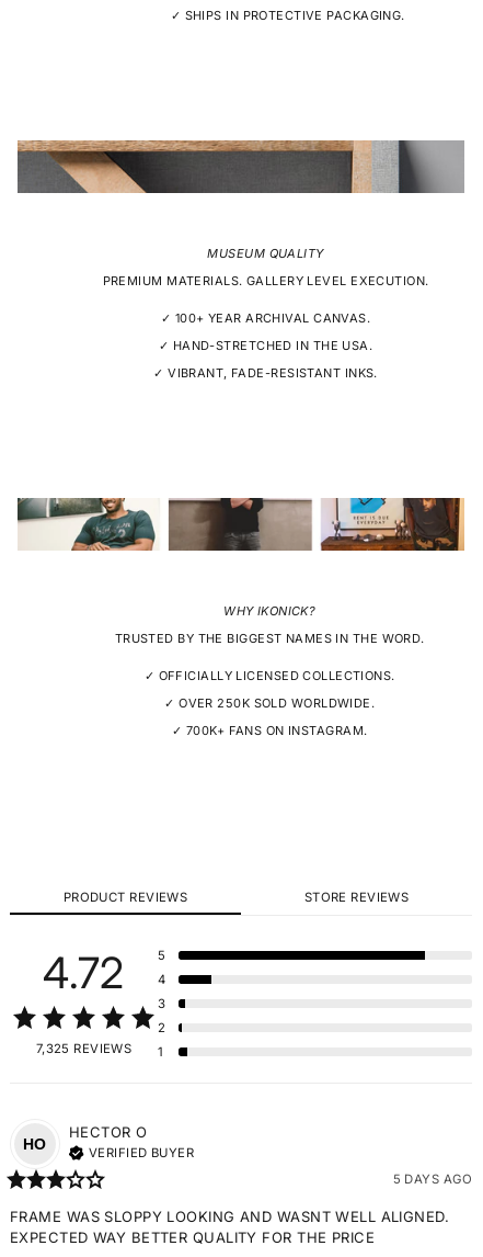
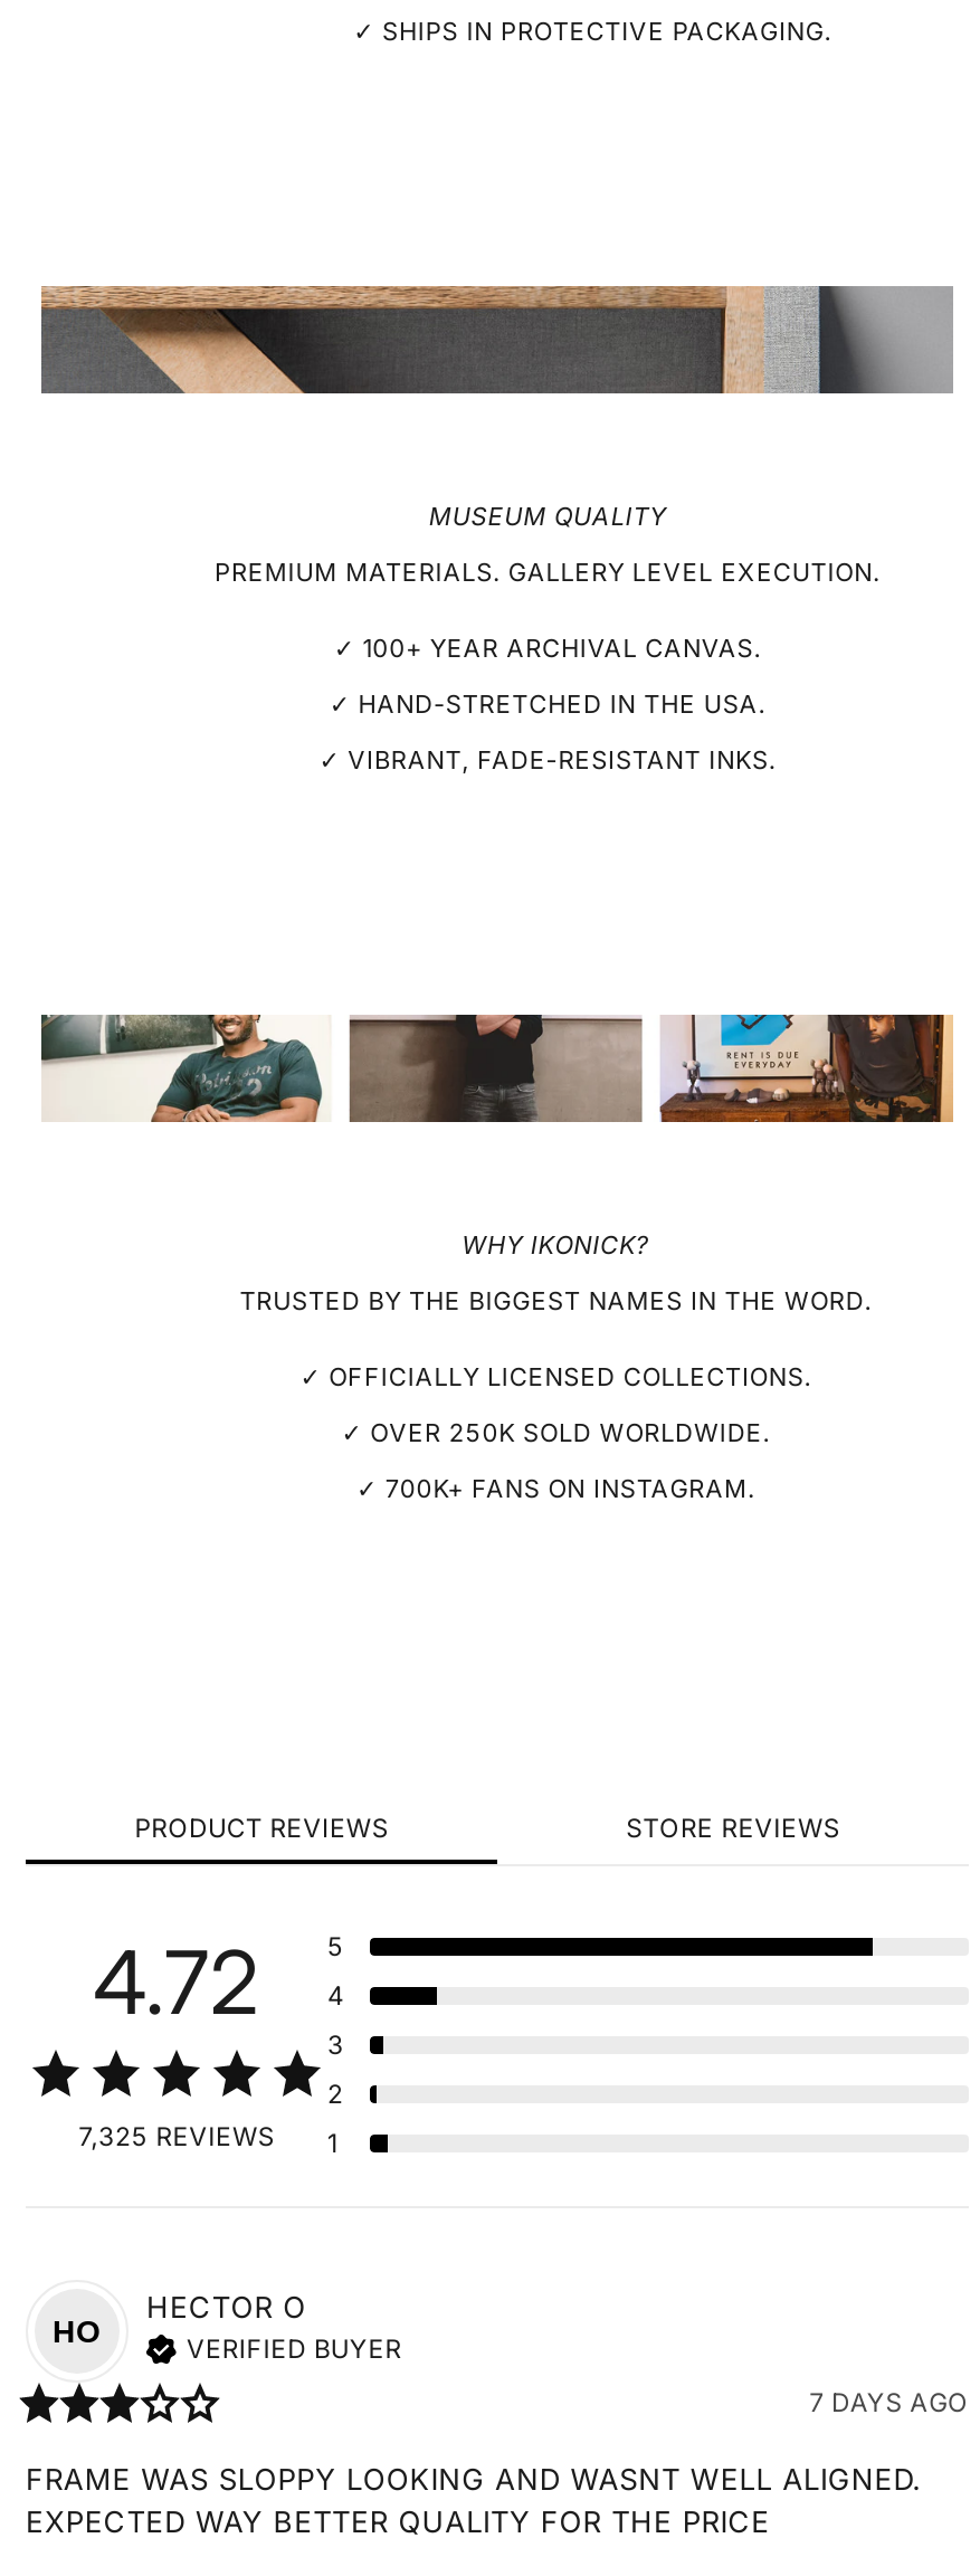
[393,1171,472,1186] 5 DAYS AGO -> [809,2386,969,2418] 7 DAYS AGO

